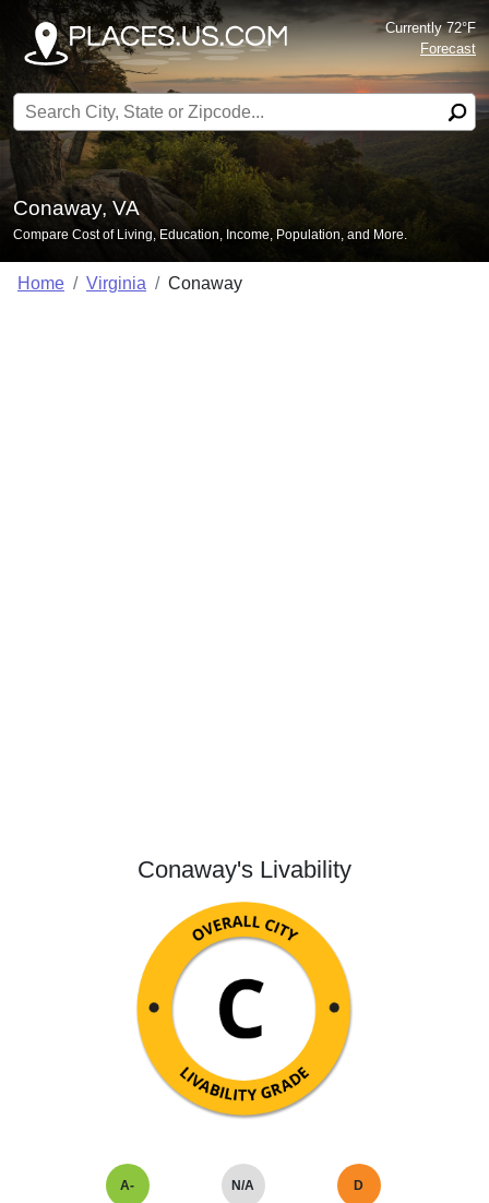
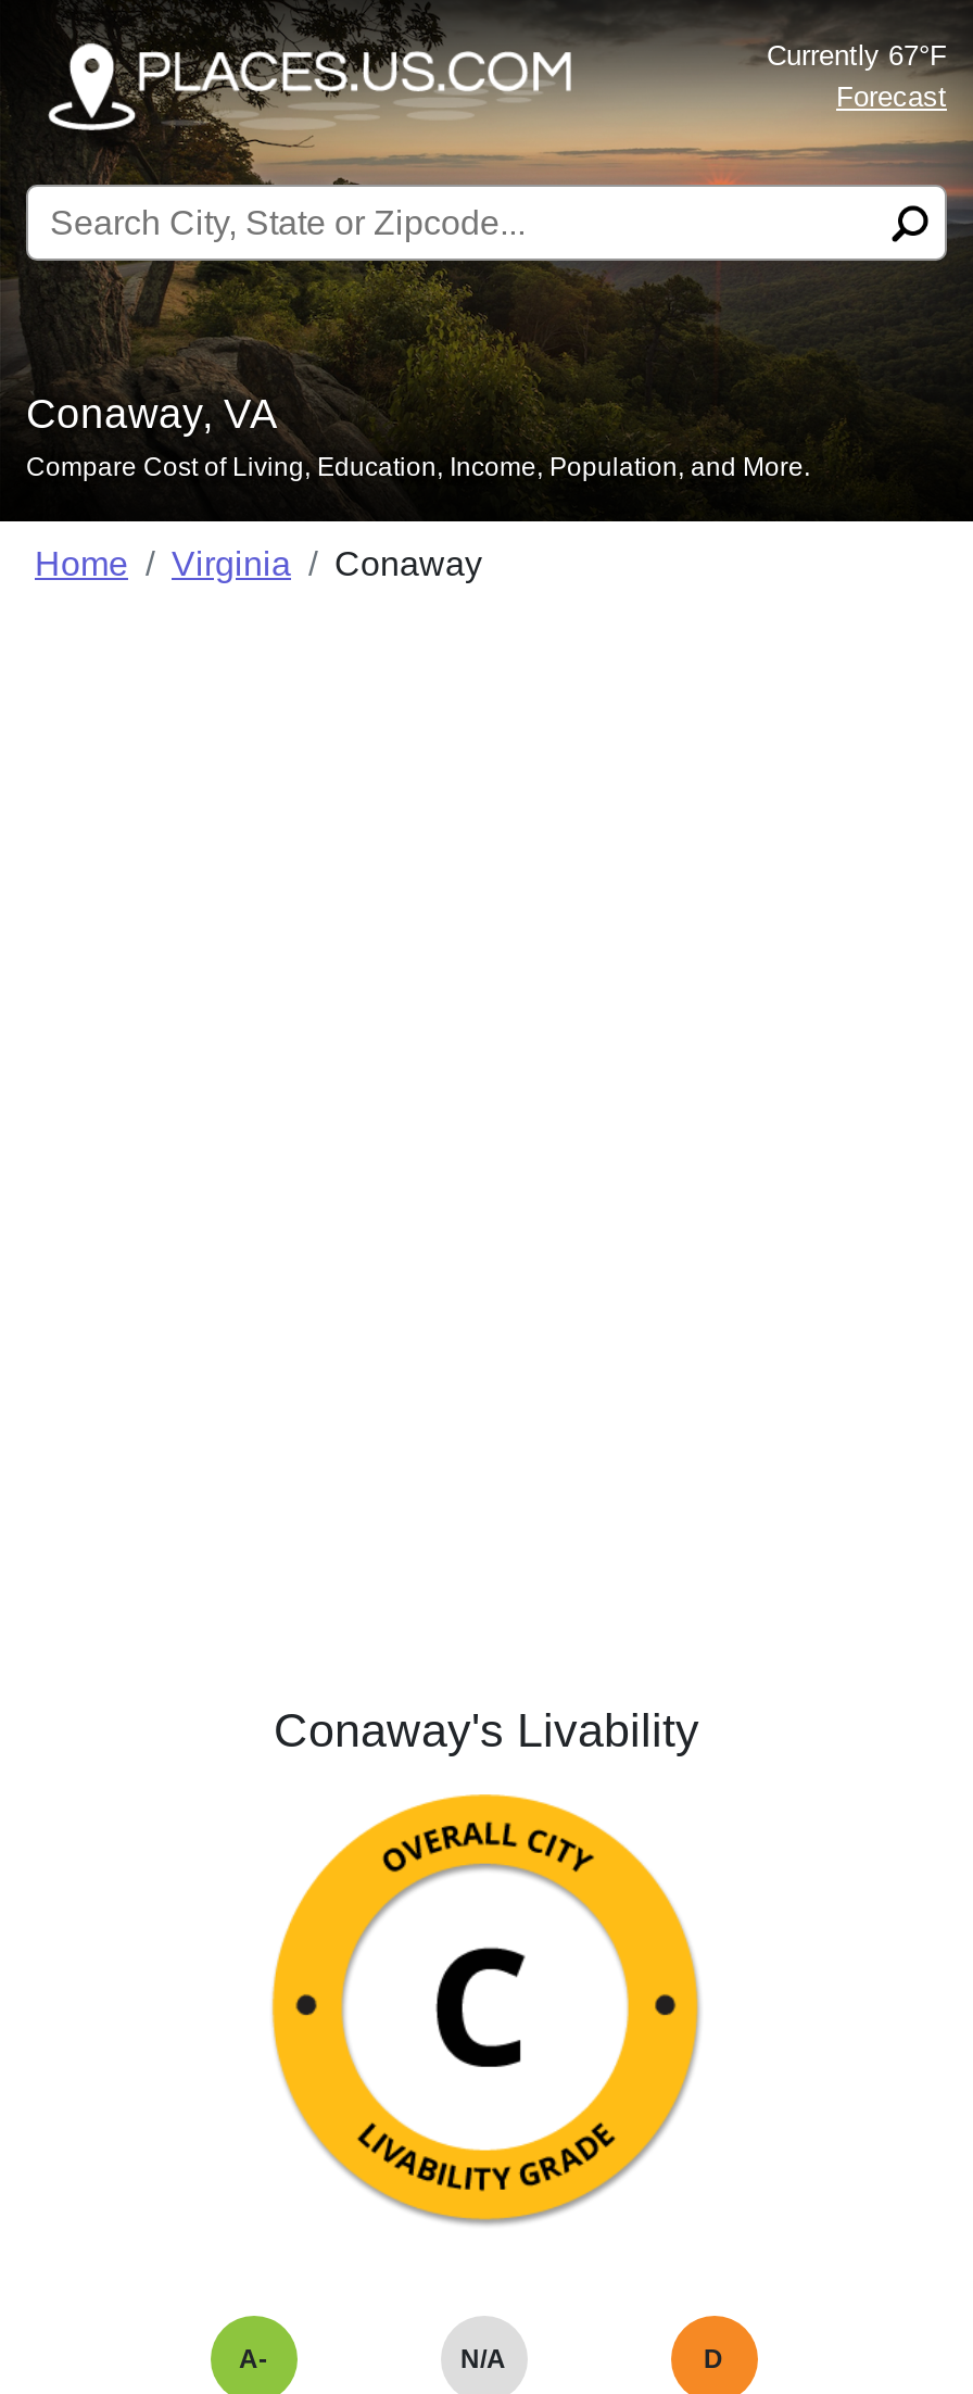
[385,20,476,36] Currently 72°F -> [767,39,947,72] Currently 67°F

